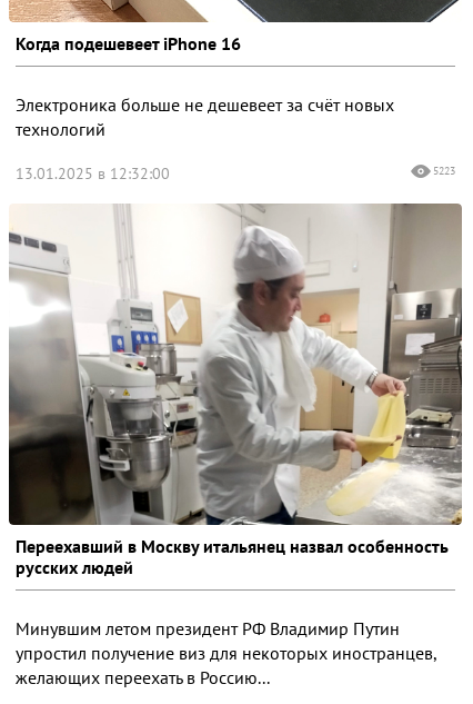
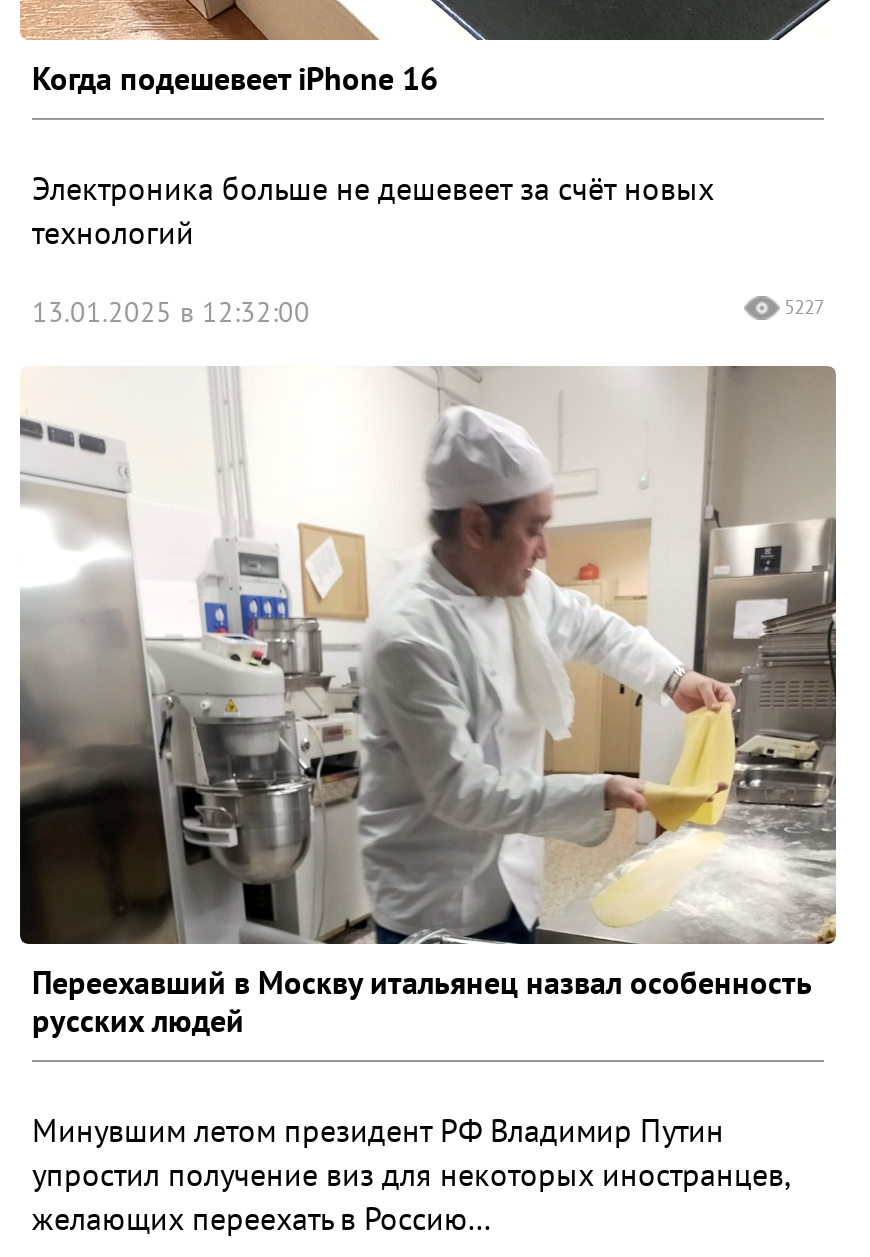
[433,164,455,178] 5223 -> [784,295,824,321] 5227

